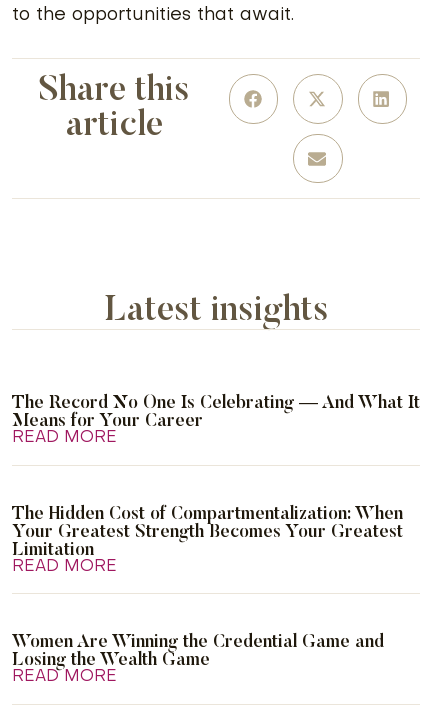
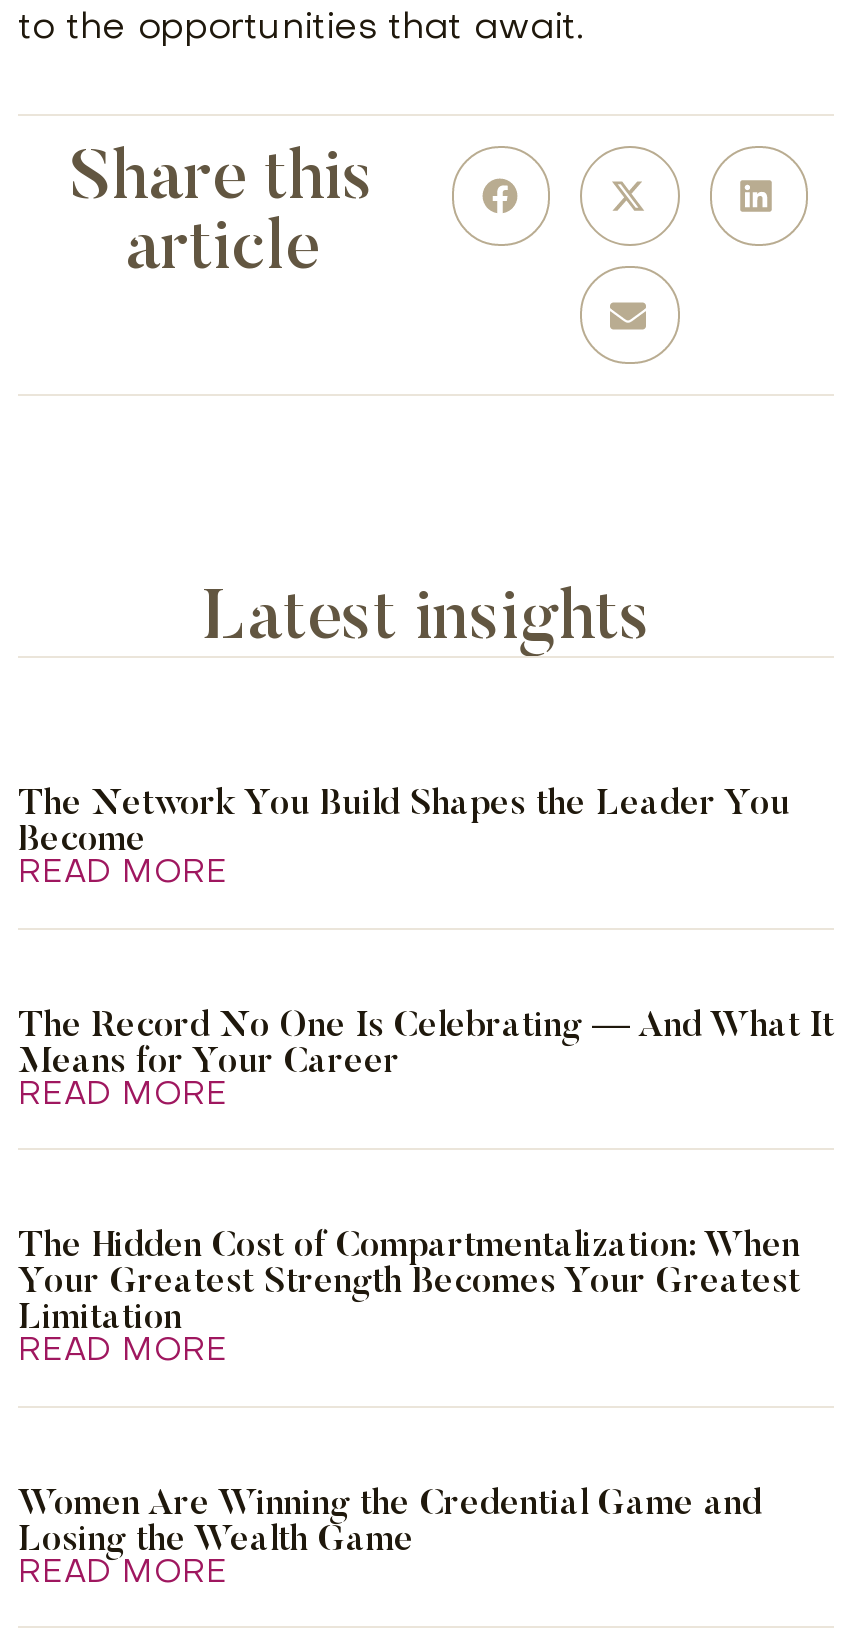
none -> [18,789,790,891] The Network You Build Shapes the Leader You | Become | READ MORE

